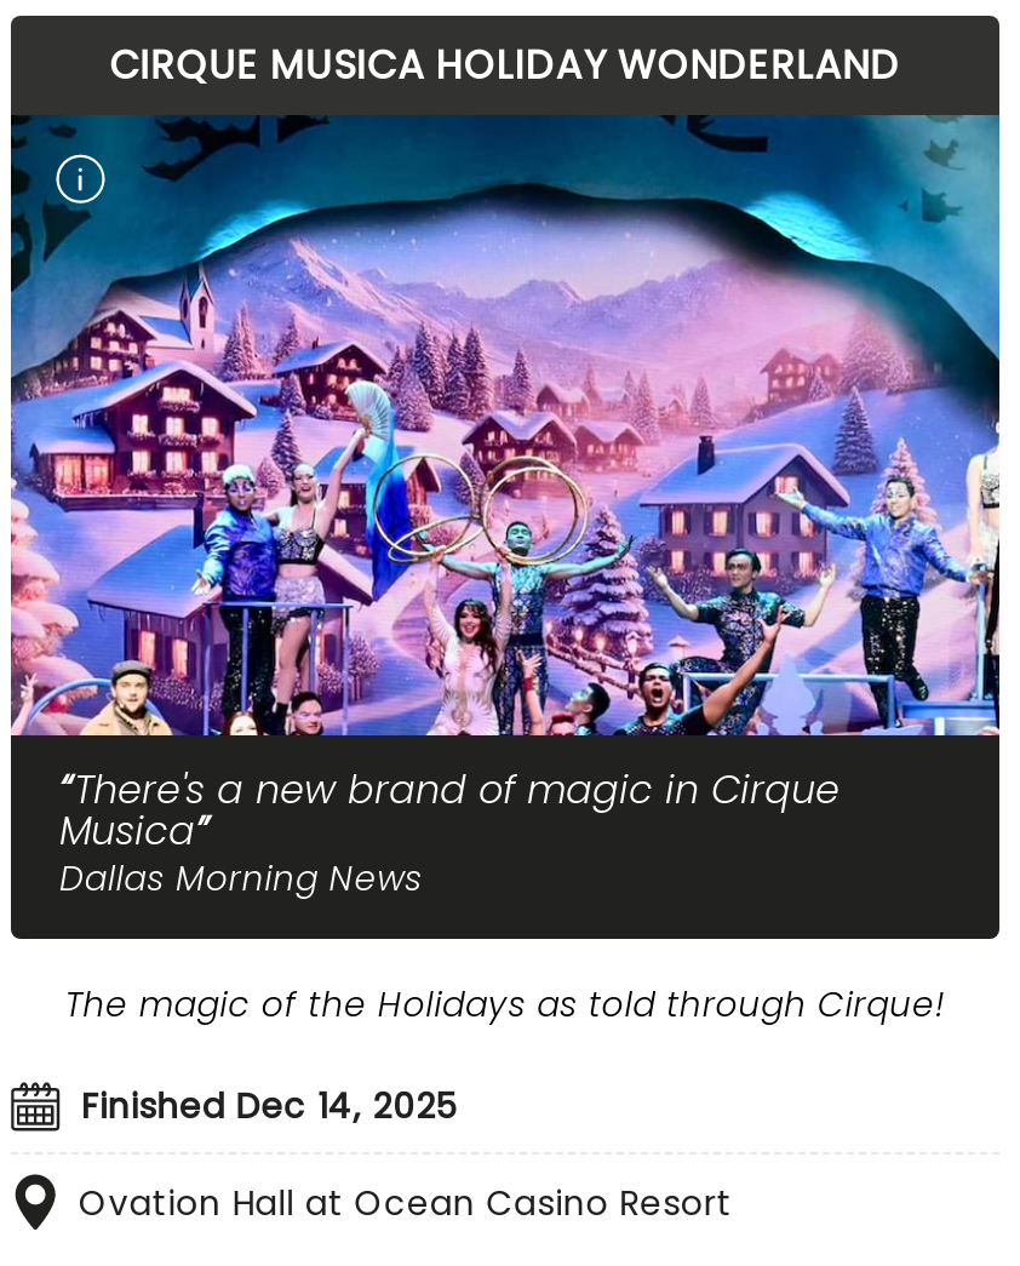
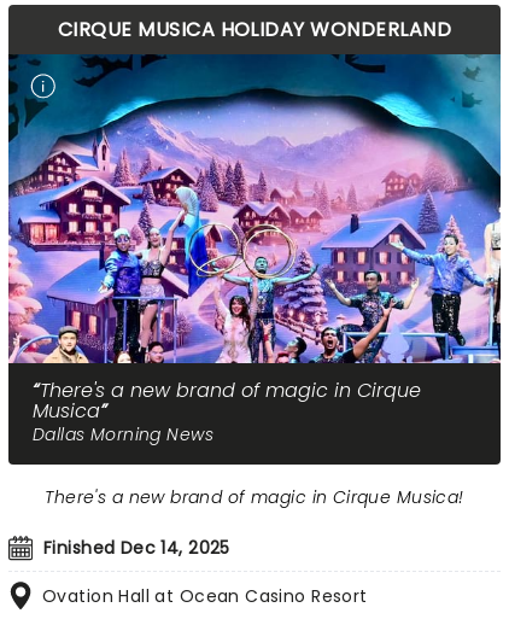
[65,980,946,1029] The magic of the Holidays as told through Cirque! -> [45,485,464,509] There's a new brand of magic in Cirque Musica!

